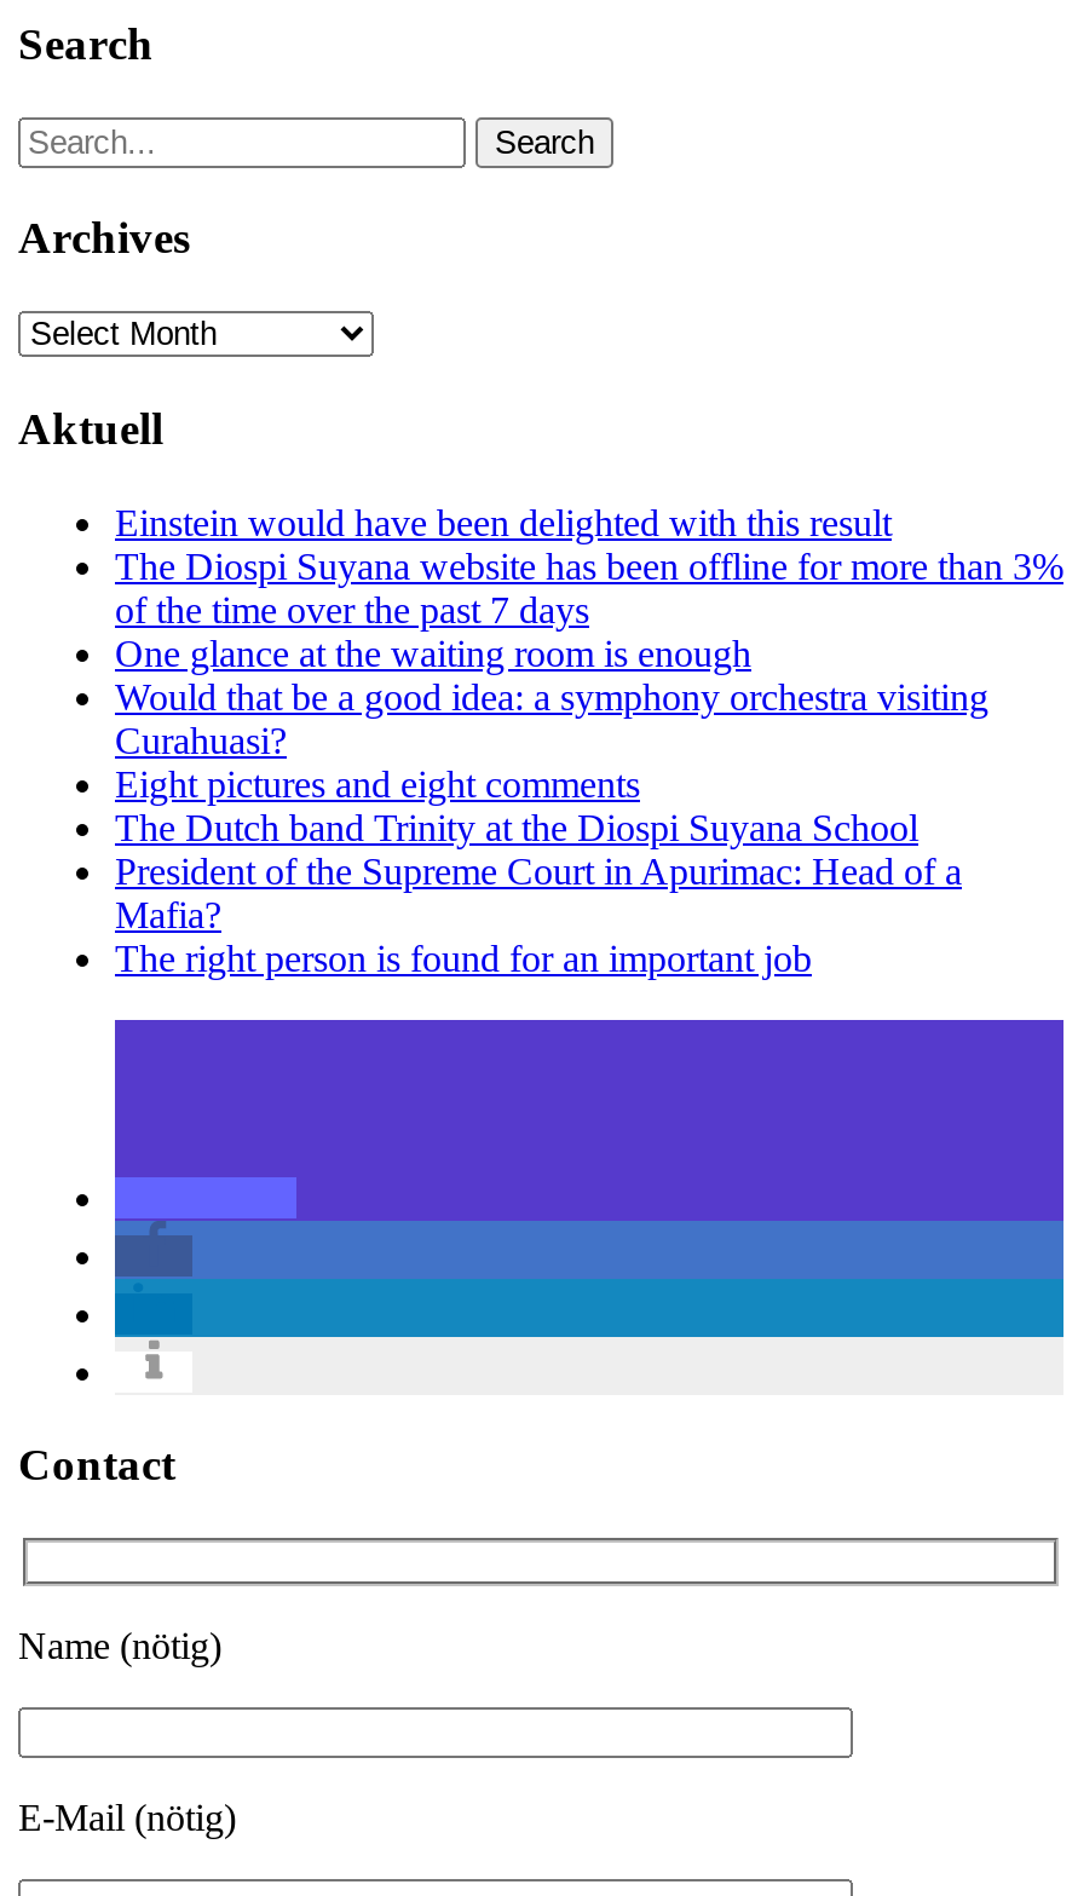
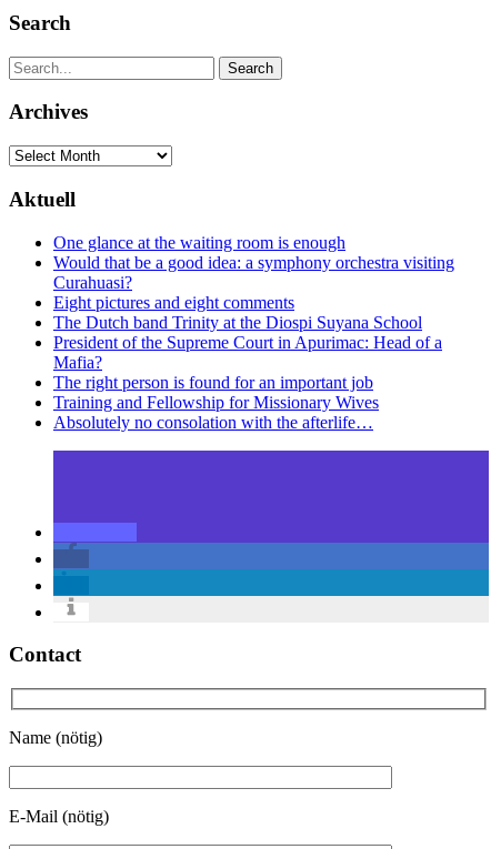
[115,501,1063,629] Einstein would have been delighted with this result | The Diospi Suyana website has been offline for more than 3% | of the time over the past 7 days -> none
moved [115,632,988,978] -> [53,233,454,391]: One glance at the waiting room is enough | Would that be a good idea: a symphony orchestra visiting | Curahuasi? | Eight pictures and eight comments | The Dutch band Trinity at the Diospi Suyana School | President of the Supreme Court in Apurimac: Head of a | Mafia? | The right person is found for an important job
none -> [53,392,379,431] Training and Fellowship for Missionary Wives | Absolutely no consolation with the afterlife…

